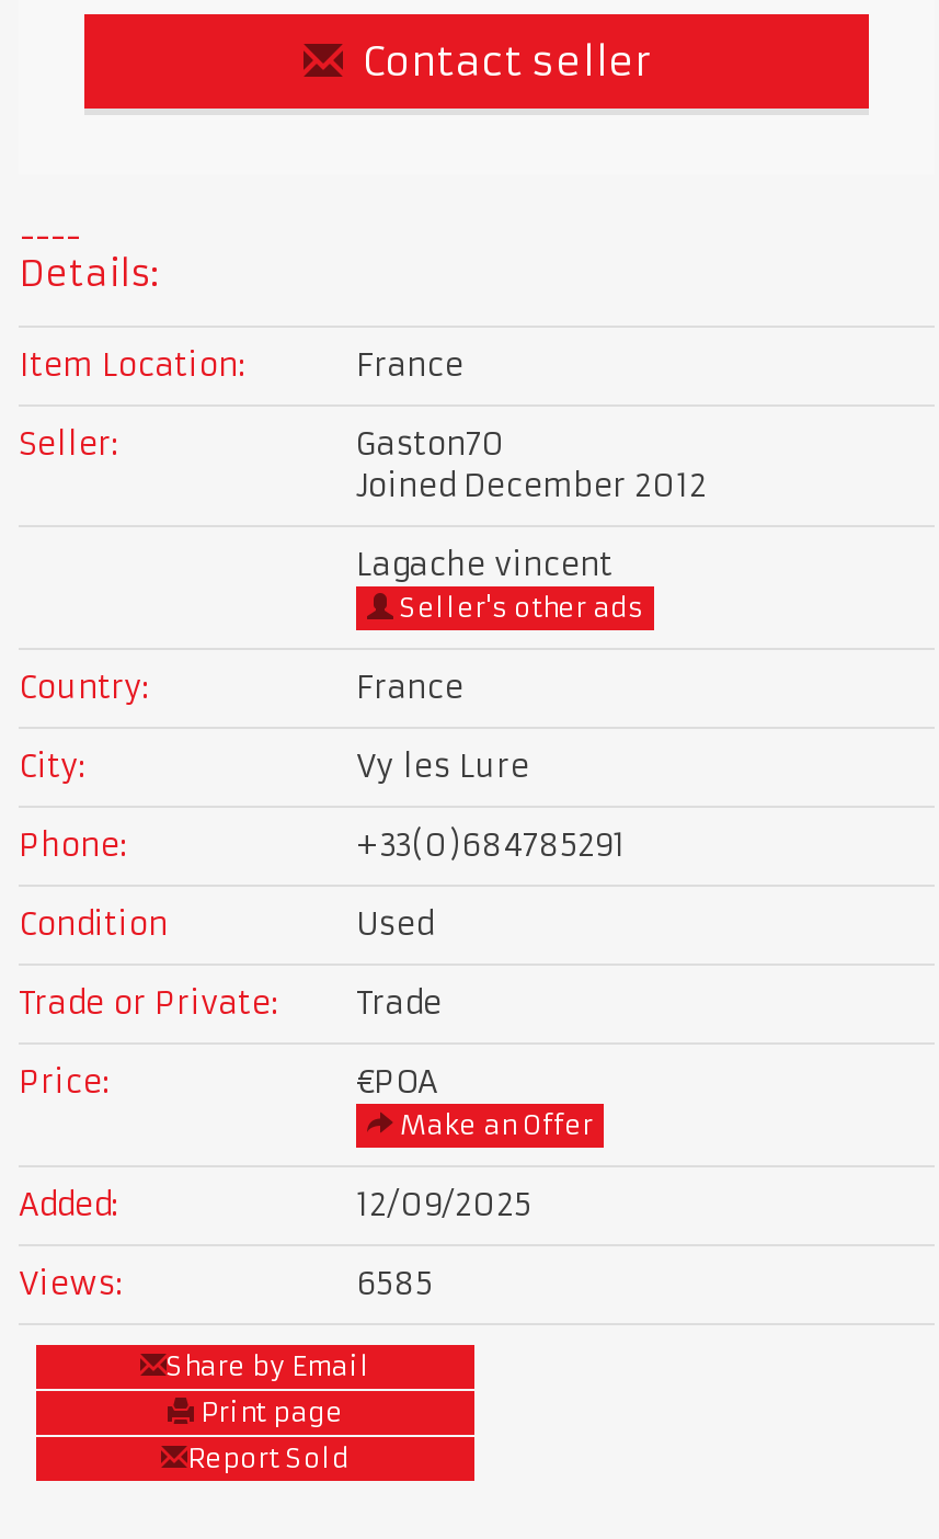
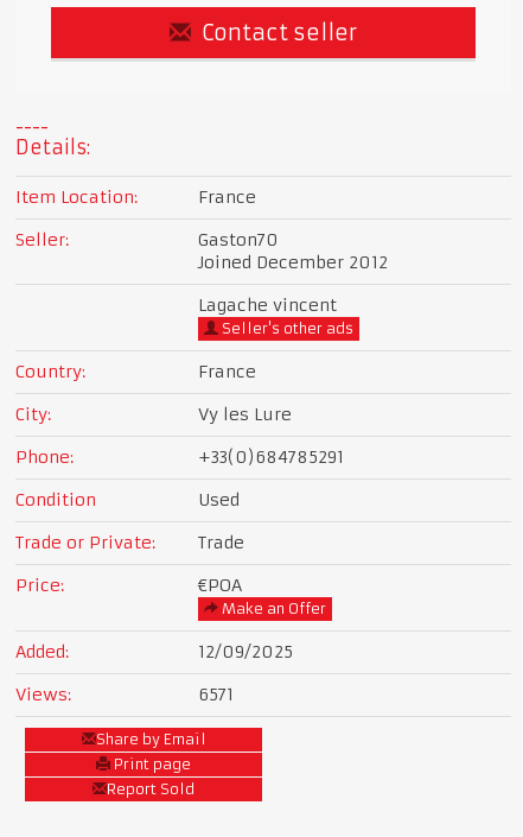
[356,1265,433,1304] 6585 -> [198,684,234,706] 6571

